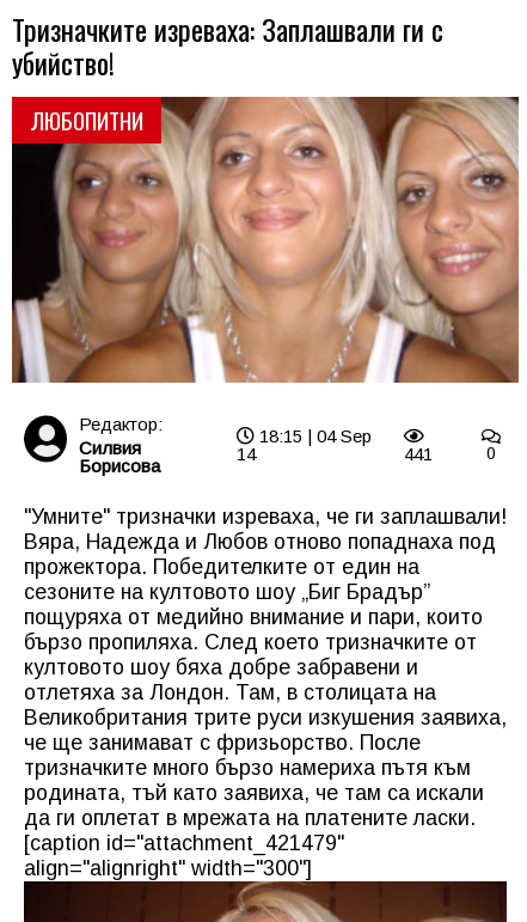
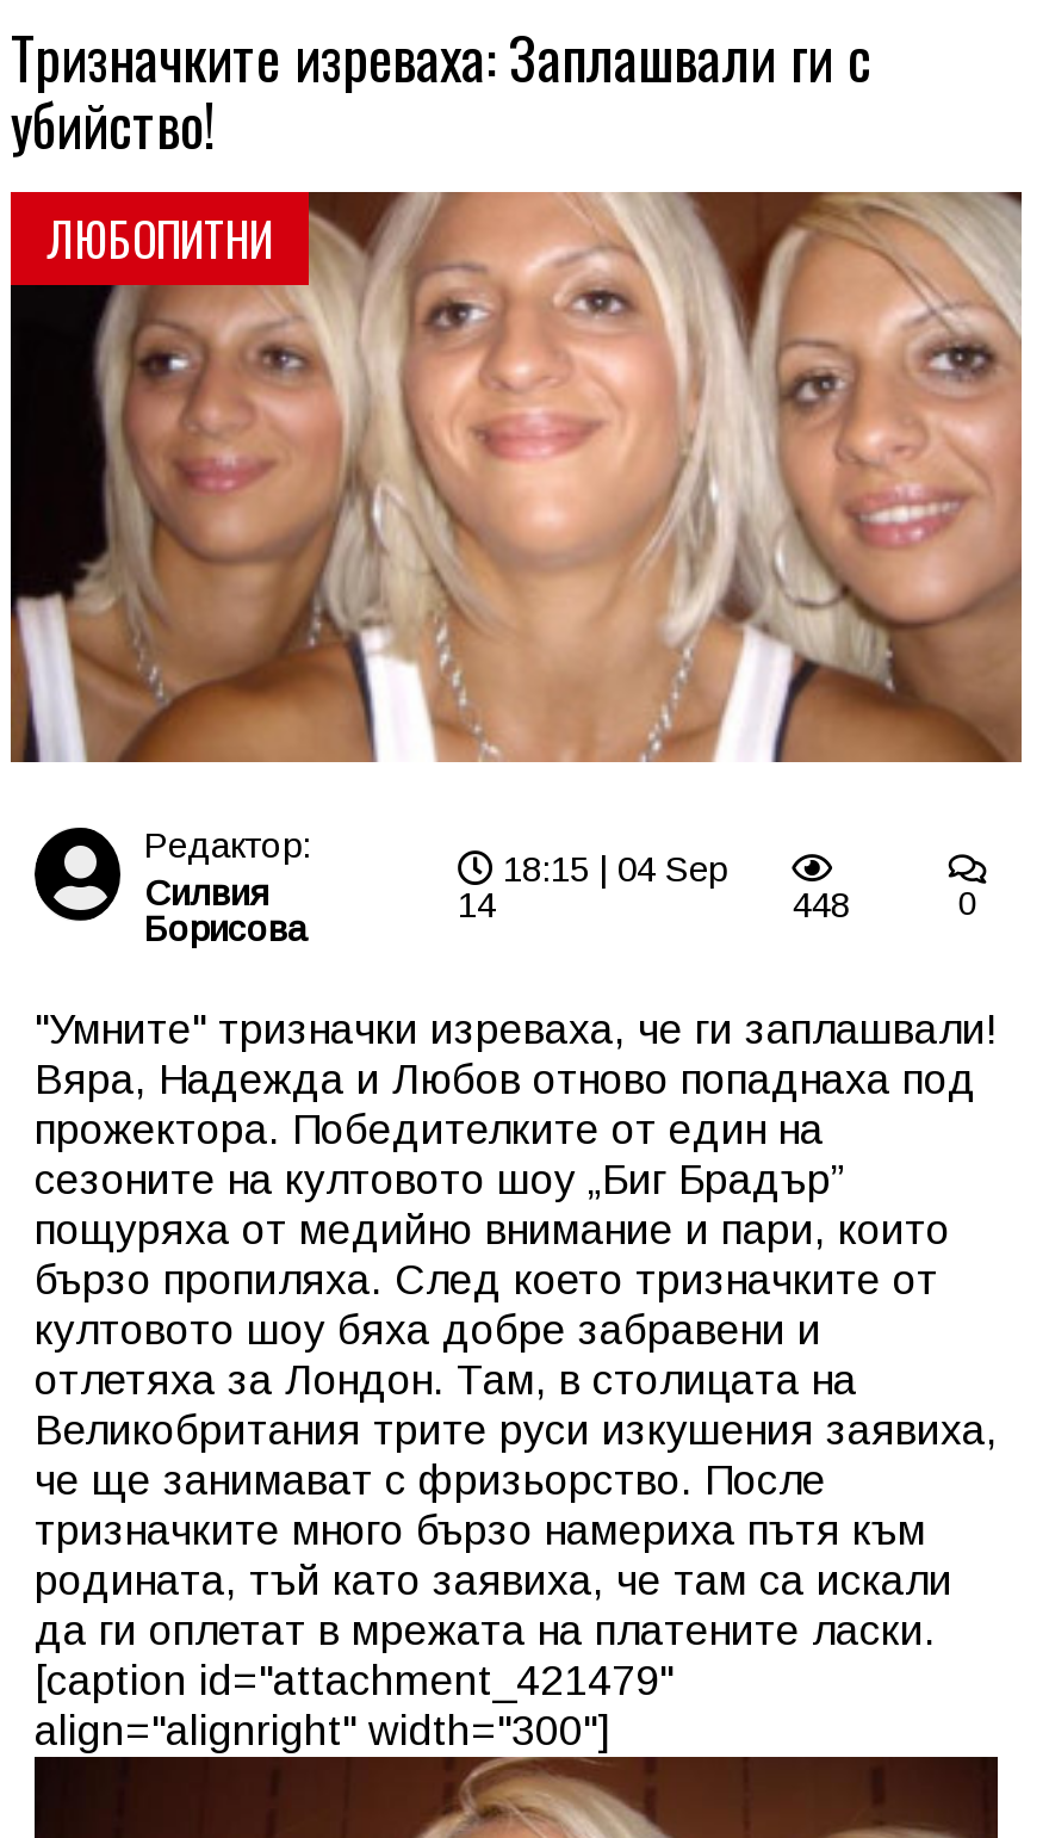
[404,443,432,463] 441 -> [792,883,850,923] 448

